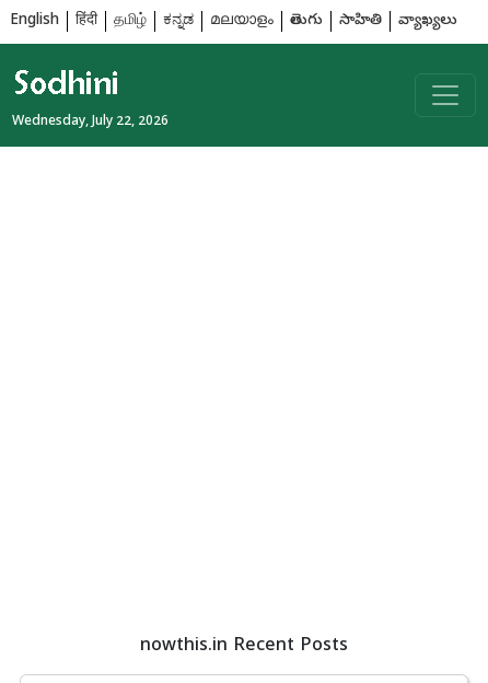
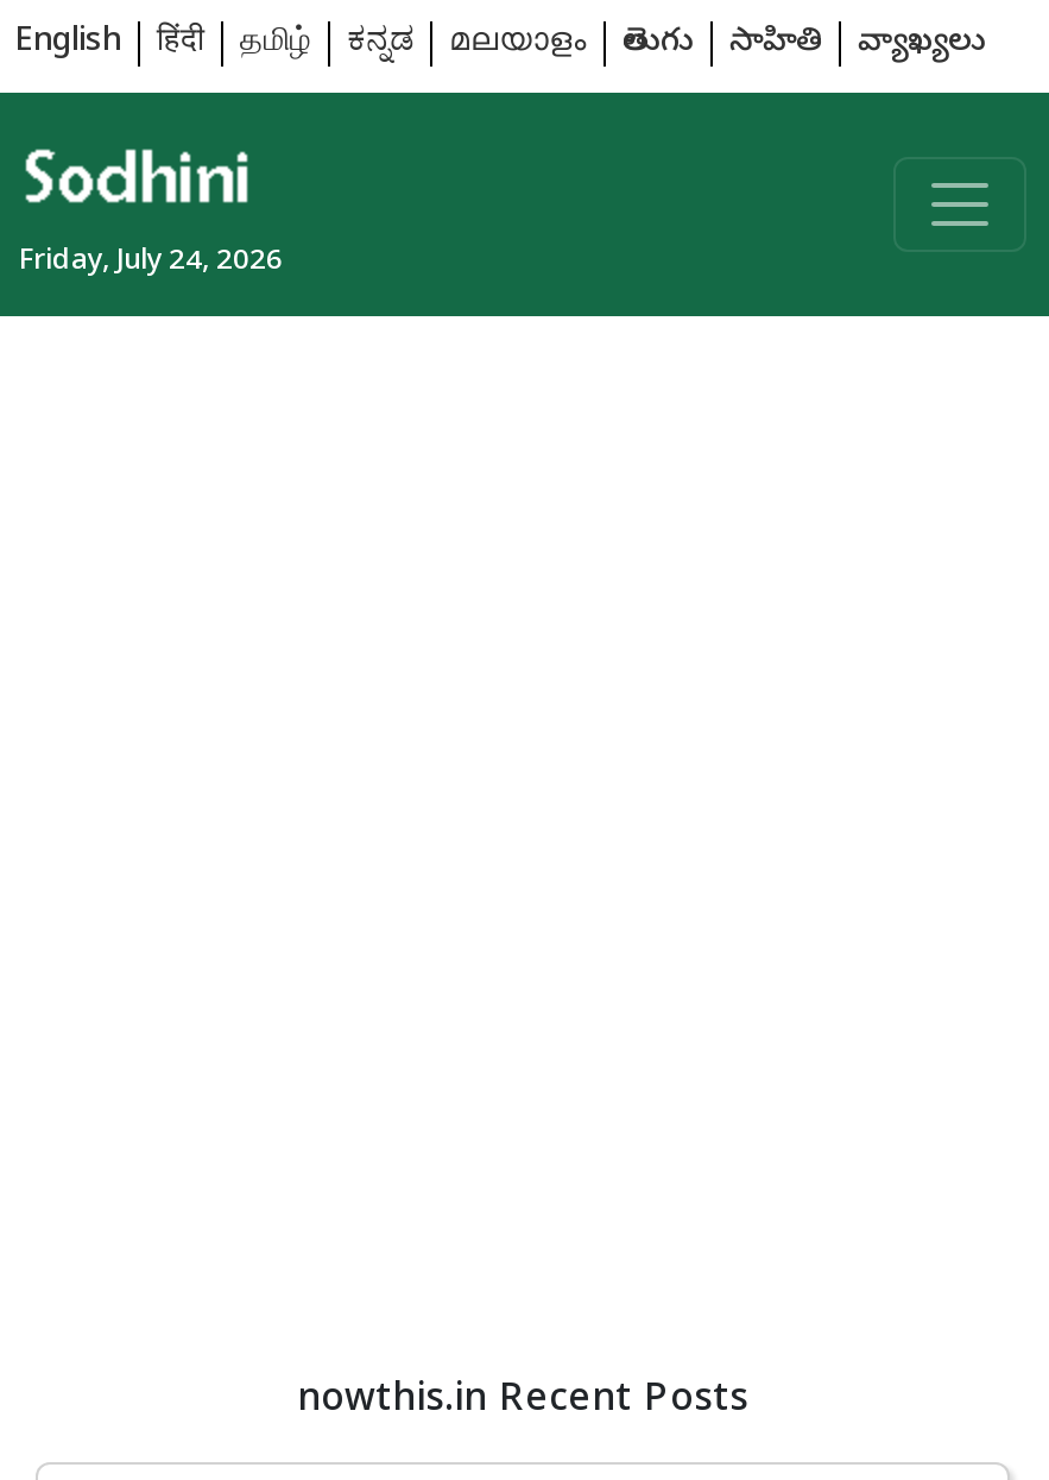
[12,114,169,131] Wednesday, July 22, 2026 -> [19,245,283,283] Friday, July 24, 2026

